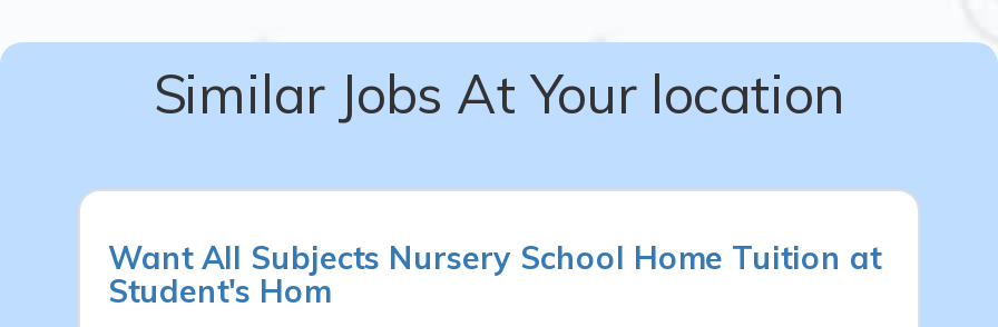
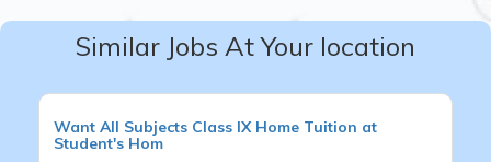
[108,238,881,278] Want All Subjects Nursery School Home Tuition at -> [53,117,376,137] Want All Subjects Class IX Home Tuition at

